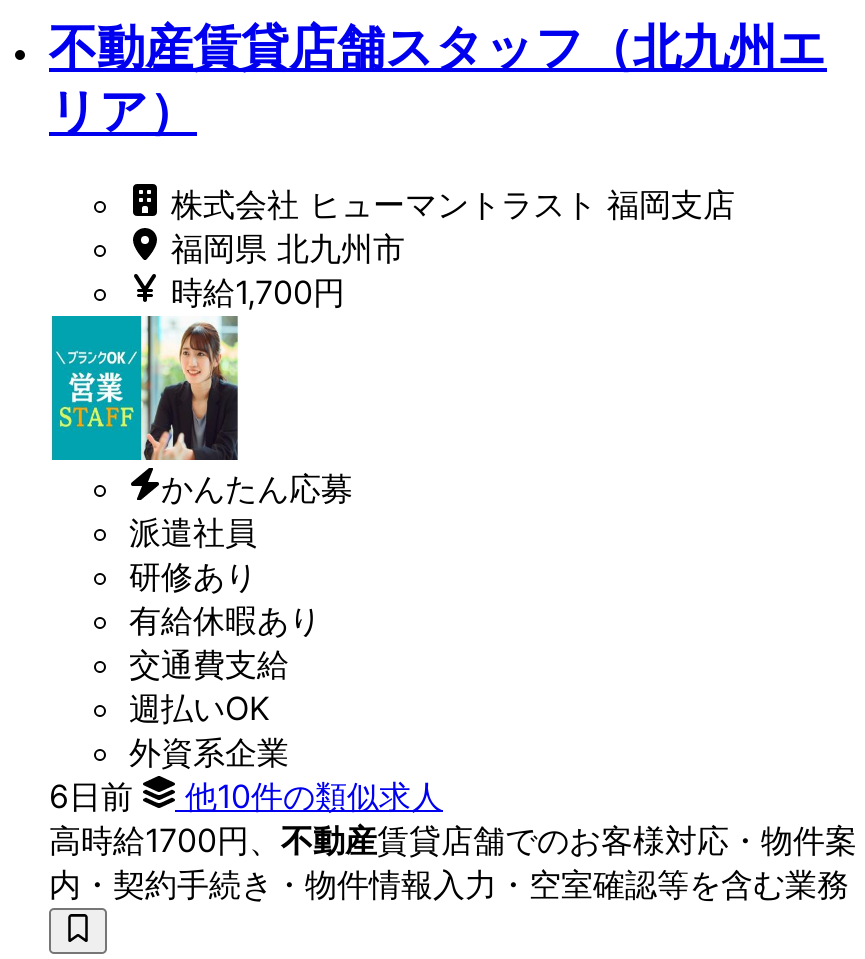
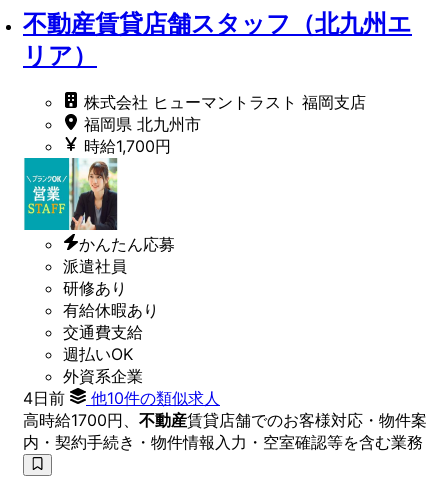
[49,777,443,817] 6日前 他10件の類似求人 -> [23,388,220,408] 4日前 他10件の類似求人

